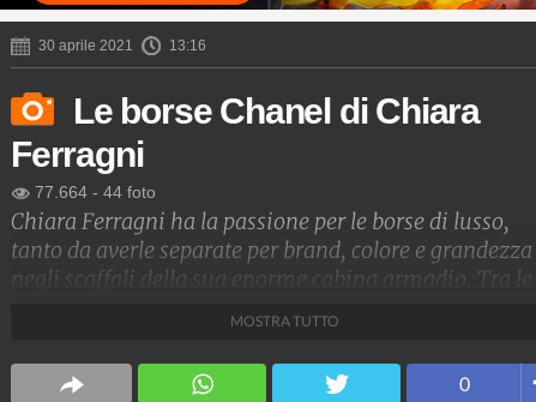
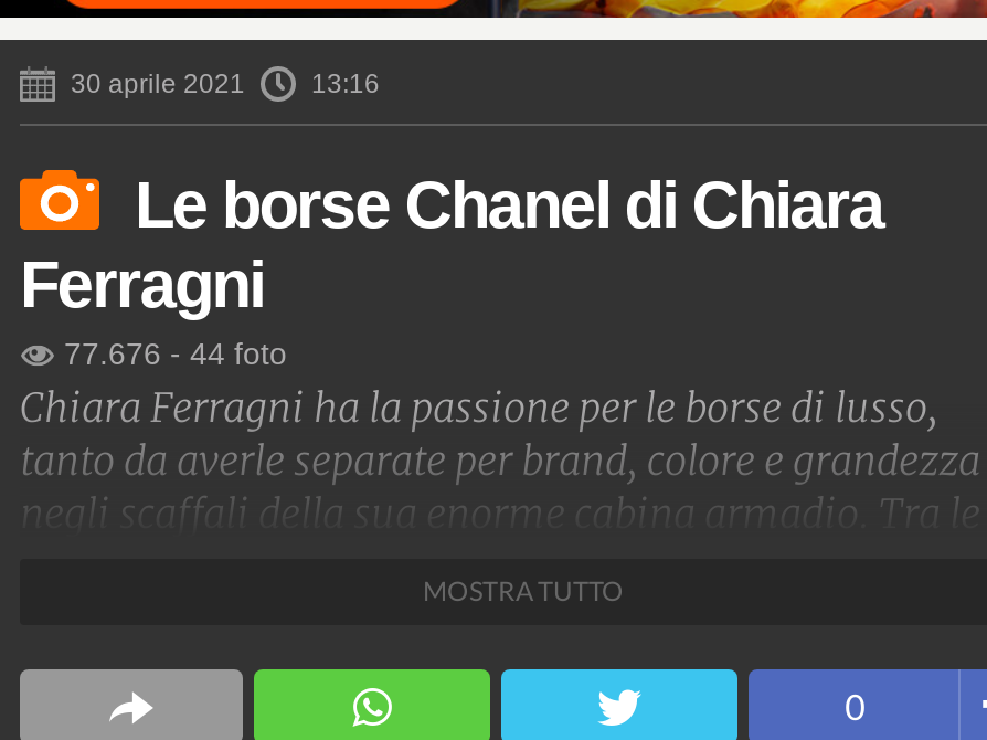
[35,182,156,201] 77.664 - 44 foto -> [64,335,287,371] 77.676 - 44 foto

